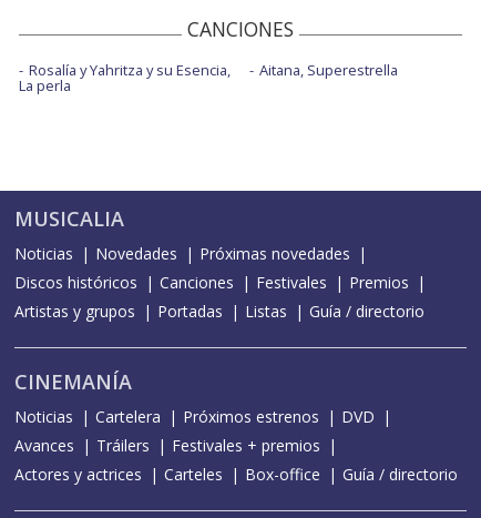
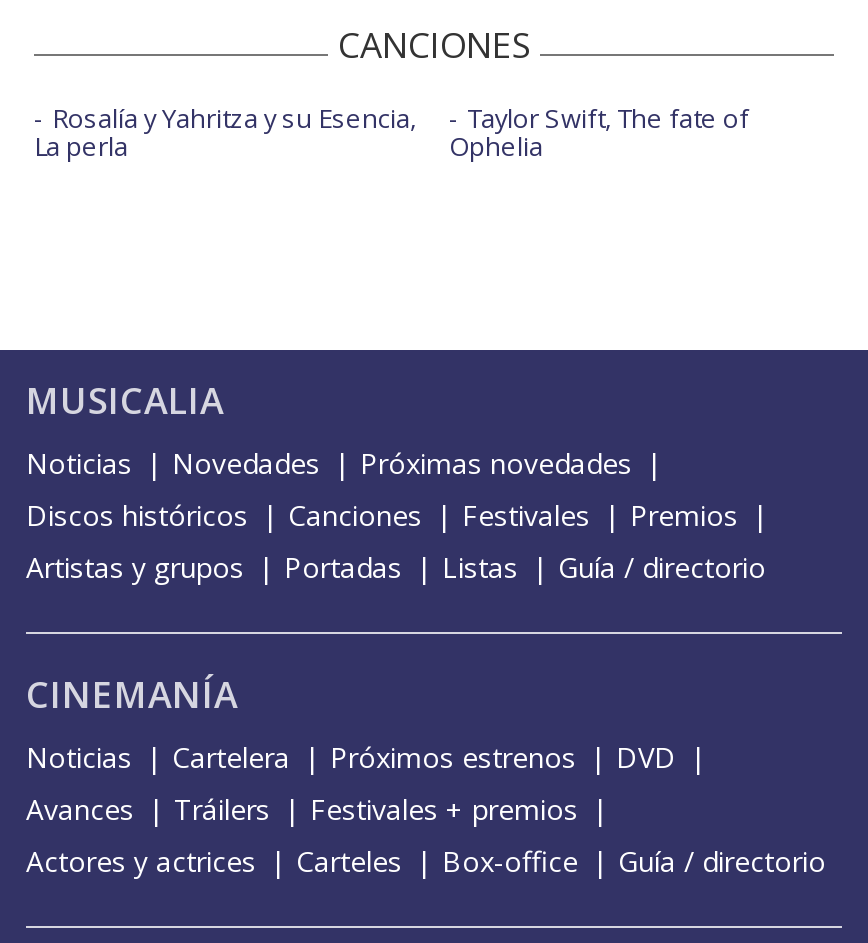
[259,60,397,80] Aitana, Superestrella -> [449,100,749,164] Taylor Swift, The fate of | Ophelia

